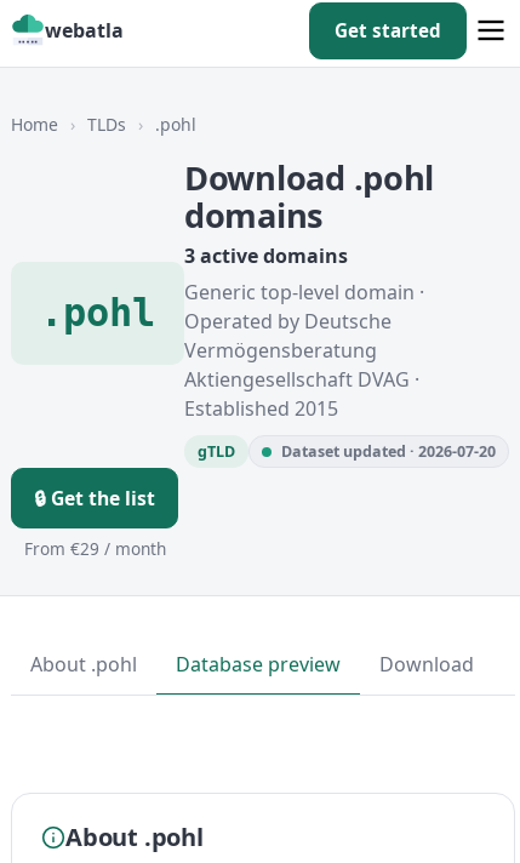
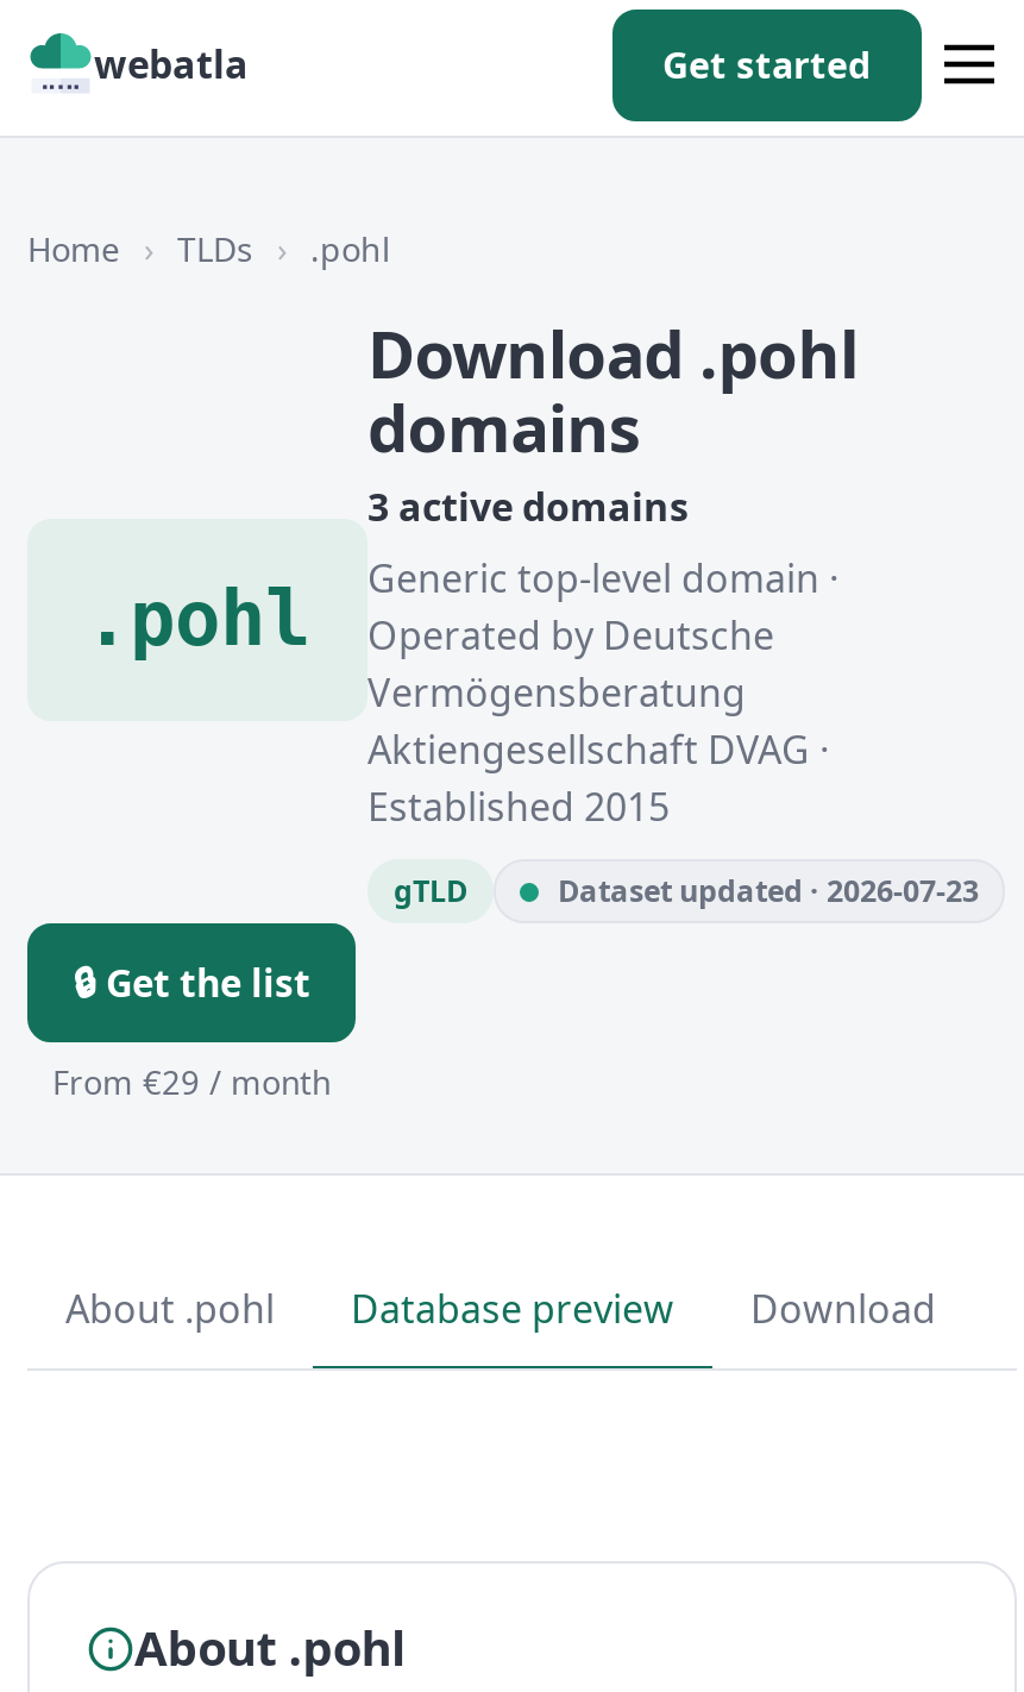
[281,441,496,462] Dataset updated · 2026-07-20 -> [558,871,979,911] Dataset updated · 2026-07-23

